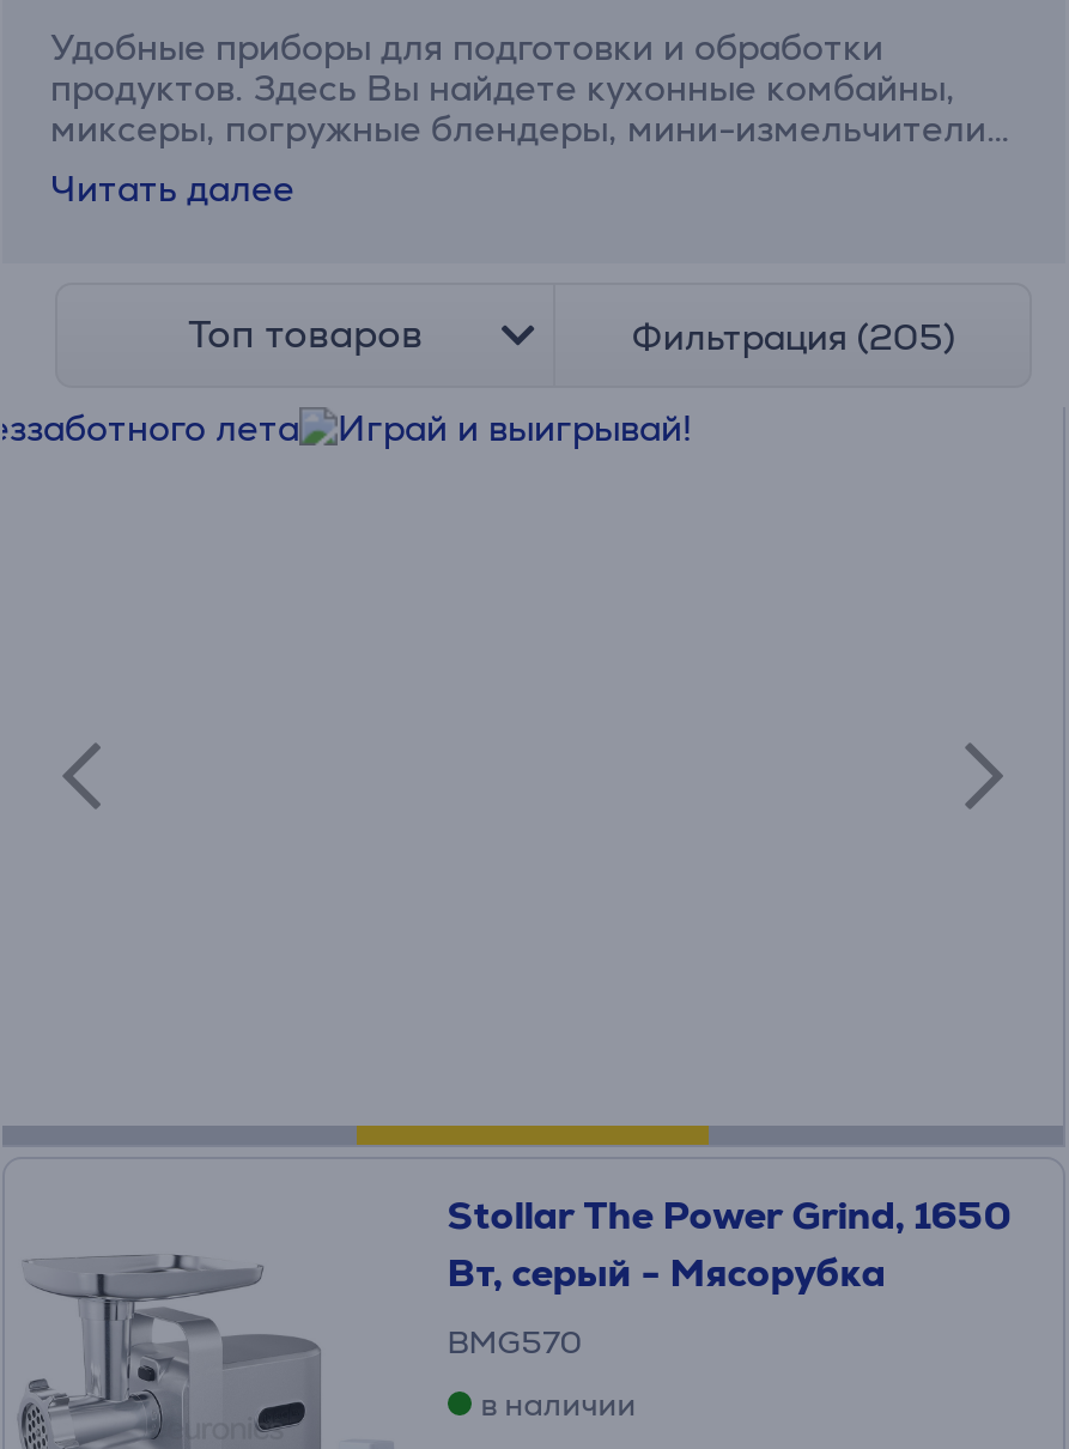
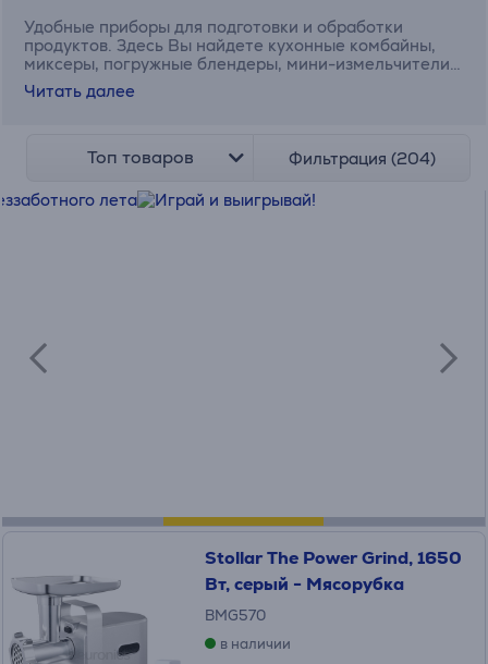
[632,314,955,359] Фильтрация (205) -> [288,148,435,169] Фильтрация (204)

